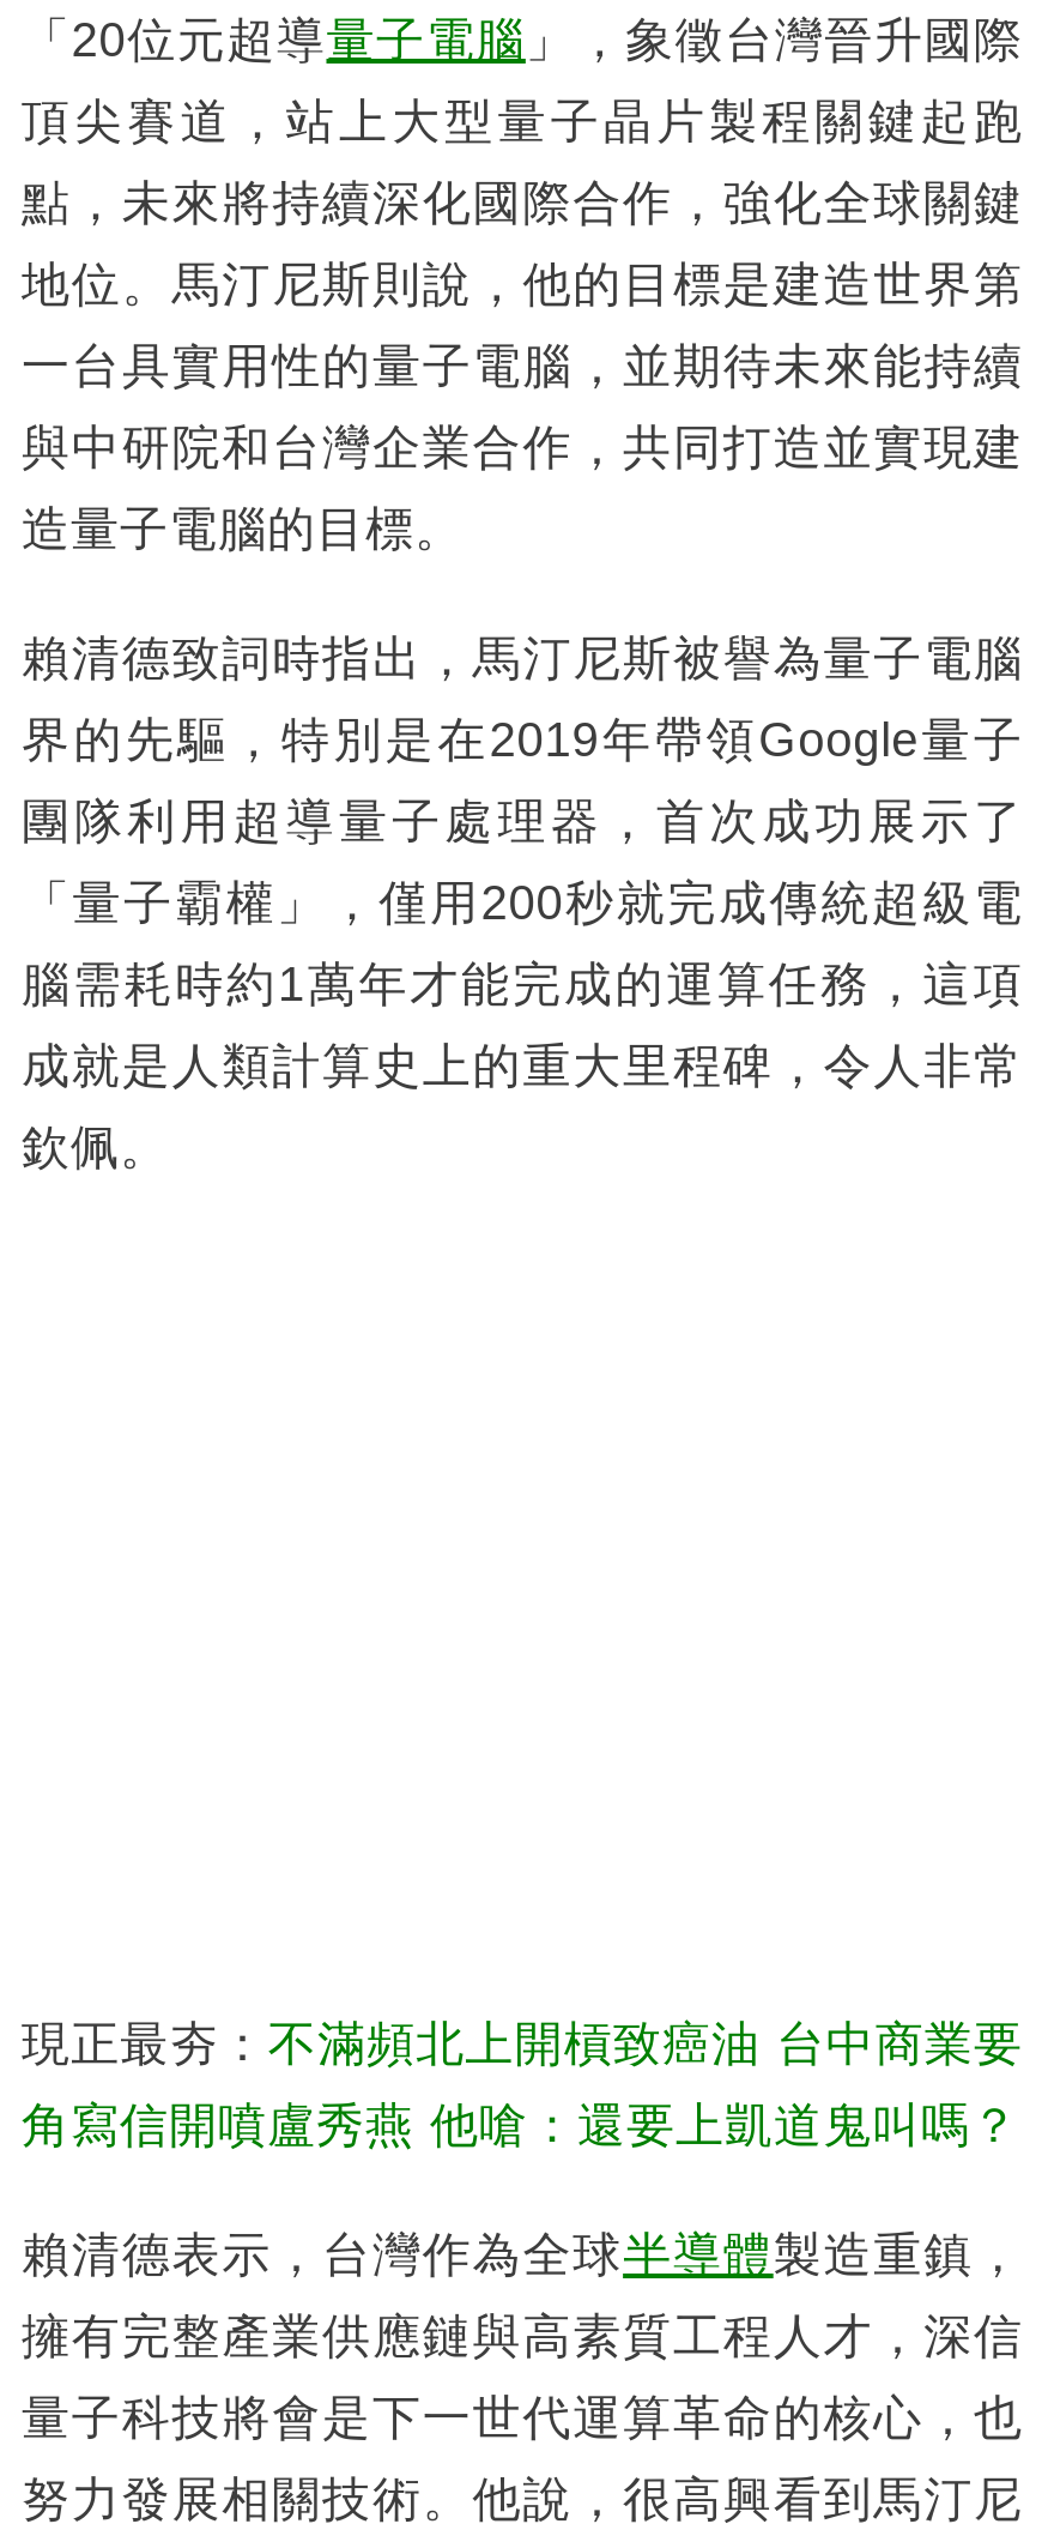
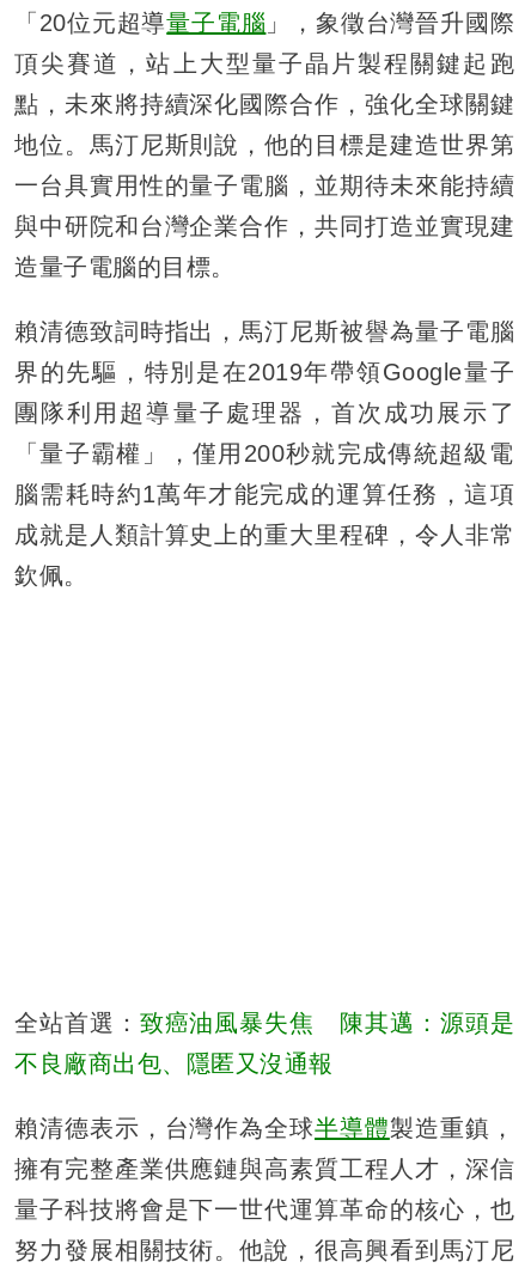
[22,2016,1023,2069] 現正最夯：不滿頻北上開槓致癌油 台中商業要 -> [14,1009,514,1036] 全站首選：致癌油風暴失焦 陳其邁：源頭是
[22,2098,1019,2151] 角寫信開噴盧秀燕 他嗆：還要上凱道鬼叫嗎？ -> [14,1050,333,1076] 不良廠商出包、隱匿又沒通報

